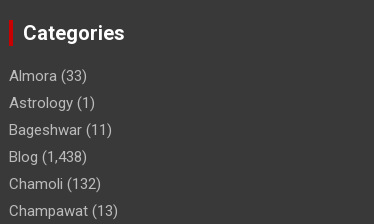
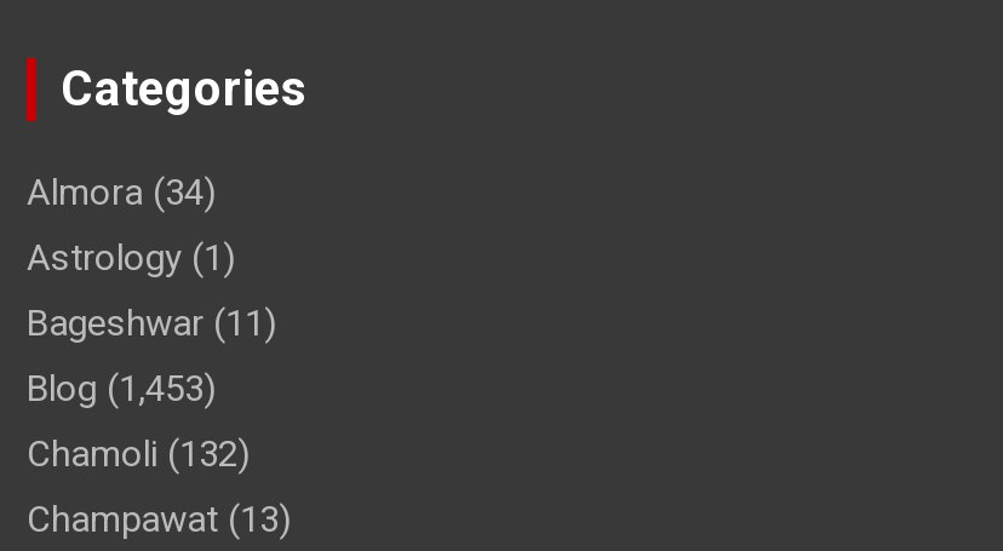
[9,67,87,85] Almora (33) -> [27,170,216,213] Almora (34)
[9,148,87,166] Blog (1,438) -> [27,366,216,410] Blog (1,453)

